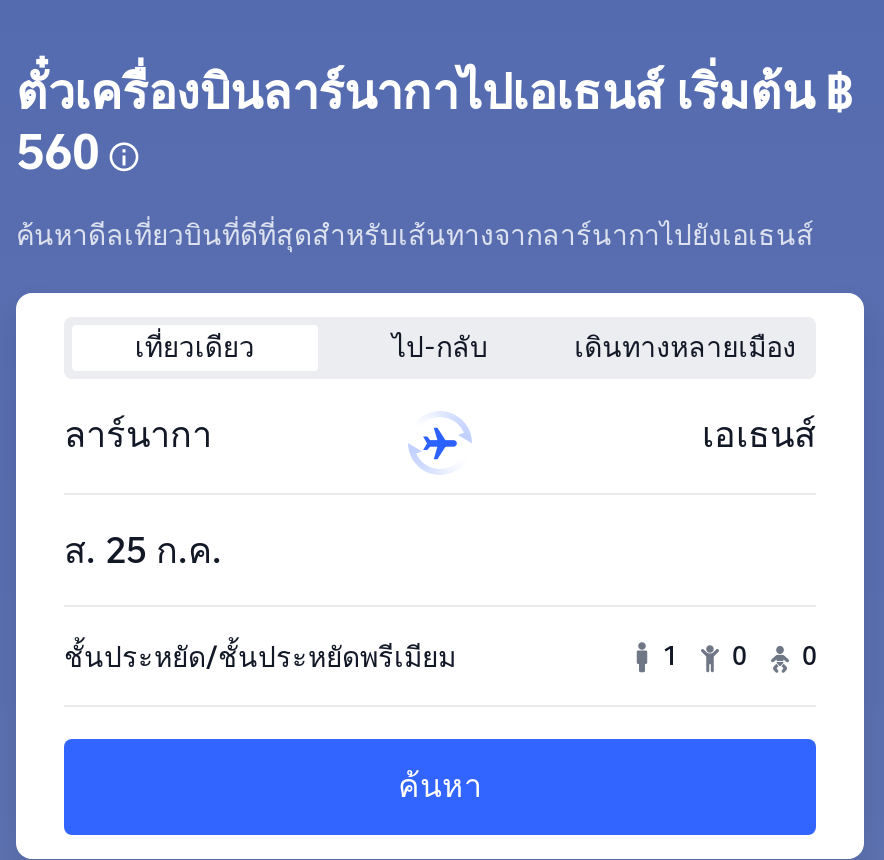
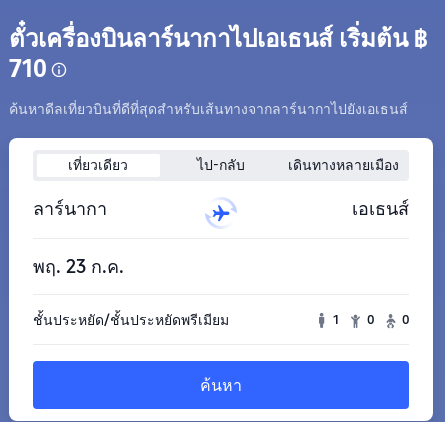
[16,123,100,181] 560 -> [9,53,47,82] 710
[64,529,222,571] ส. 25 ก.ค. -> [33,256,124,277] พฤ. 23 ก.ค.

